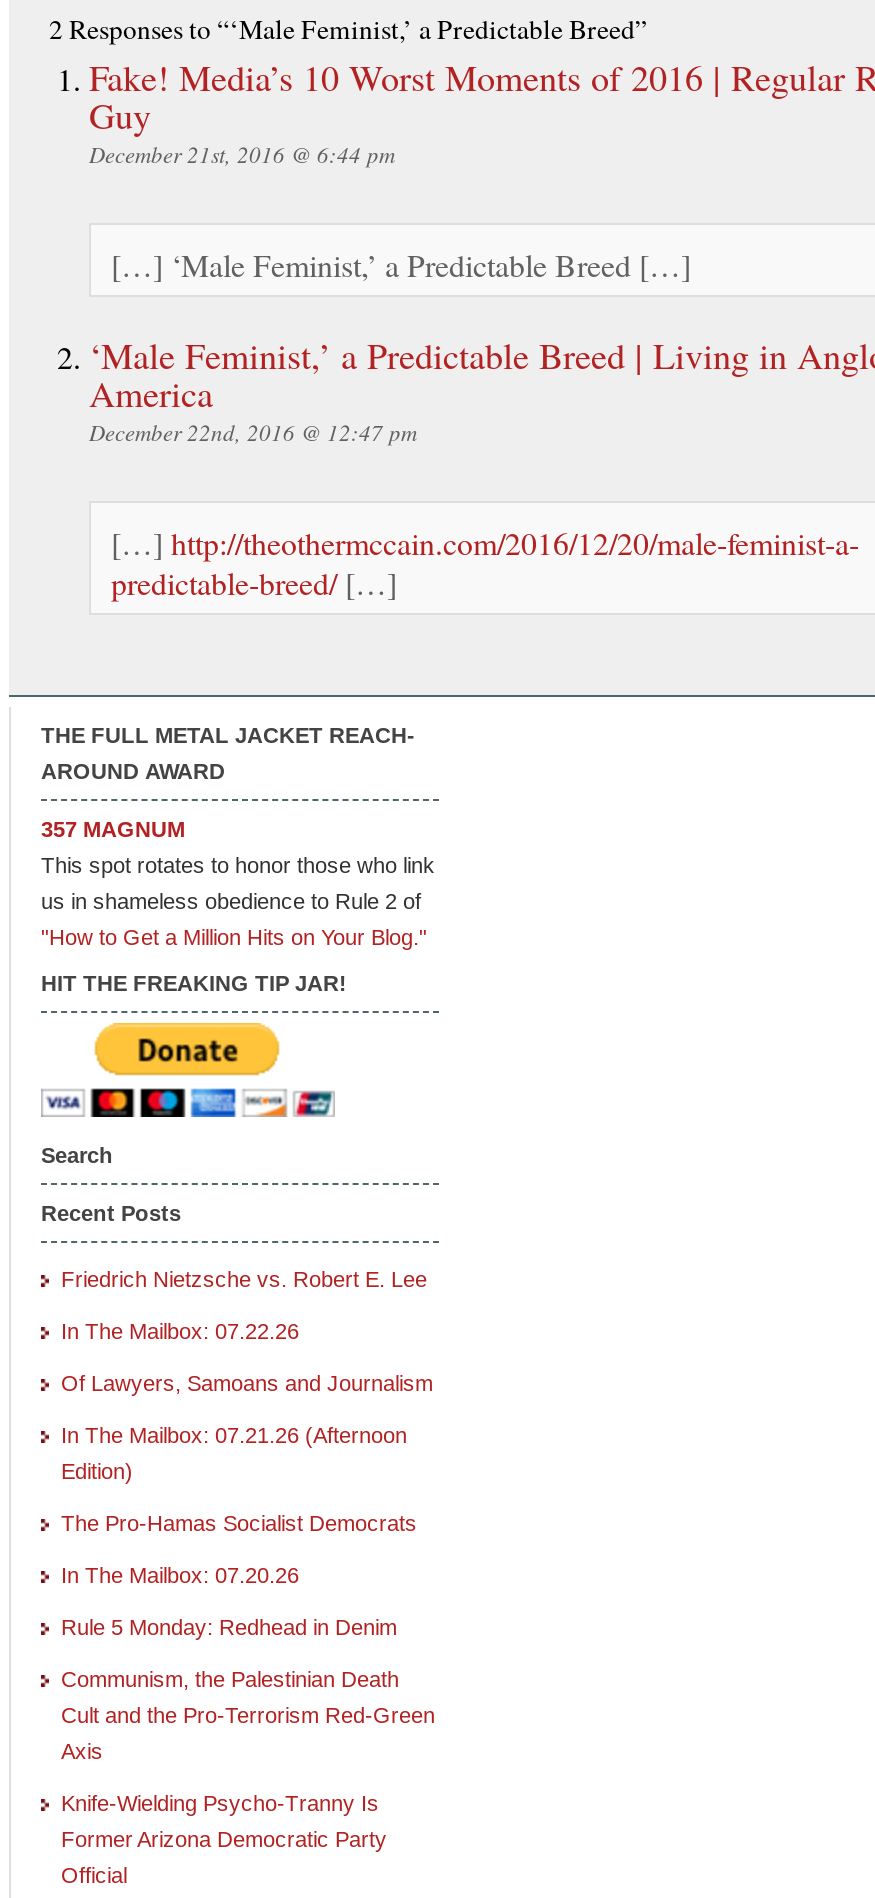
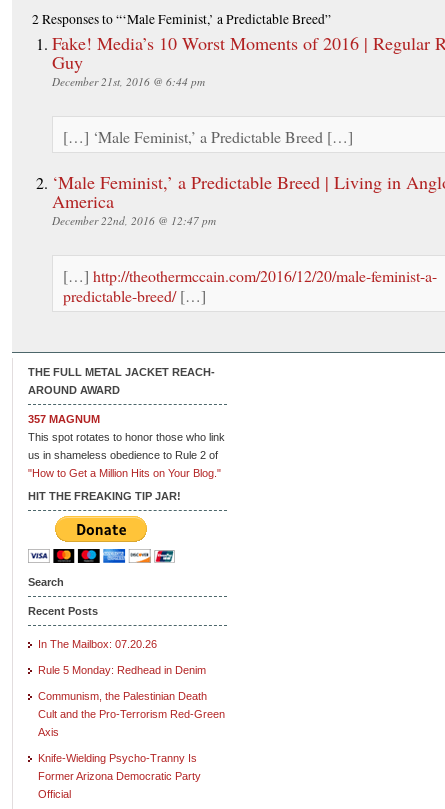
[61,1266,433,1534] Friedrich Nietzsche vs. Robert E. Lee | In The Mailbox: 07.22.26 | Of Lawyers, Samoans and Journalism | In The Mailbox: 07.21.26 (Afternoon | Edition) | The Pro-Hamas Socialist Democrats -> none

